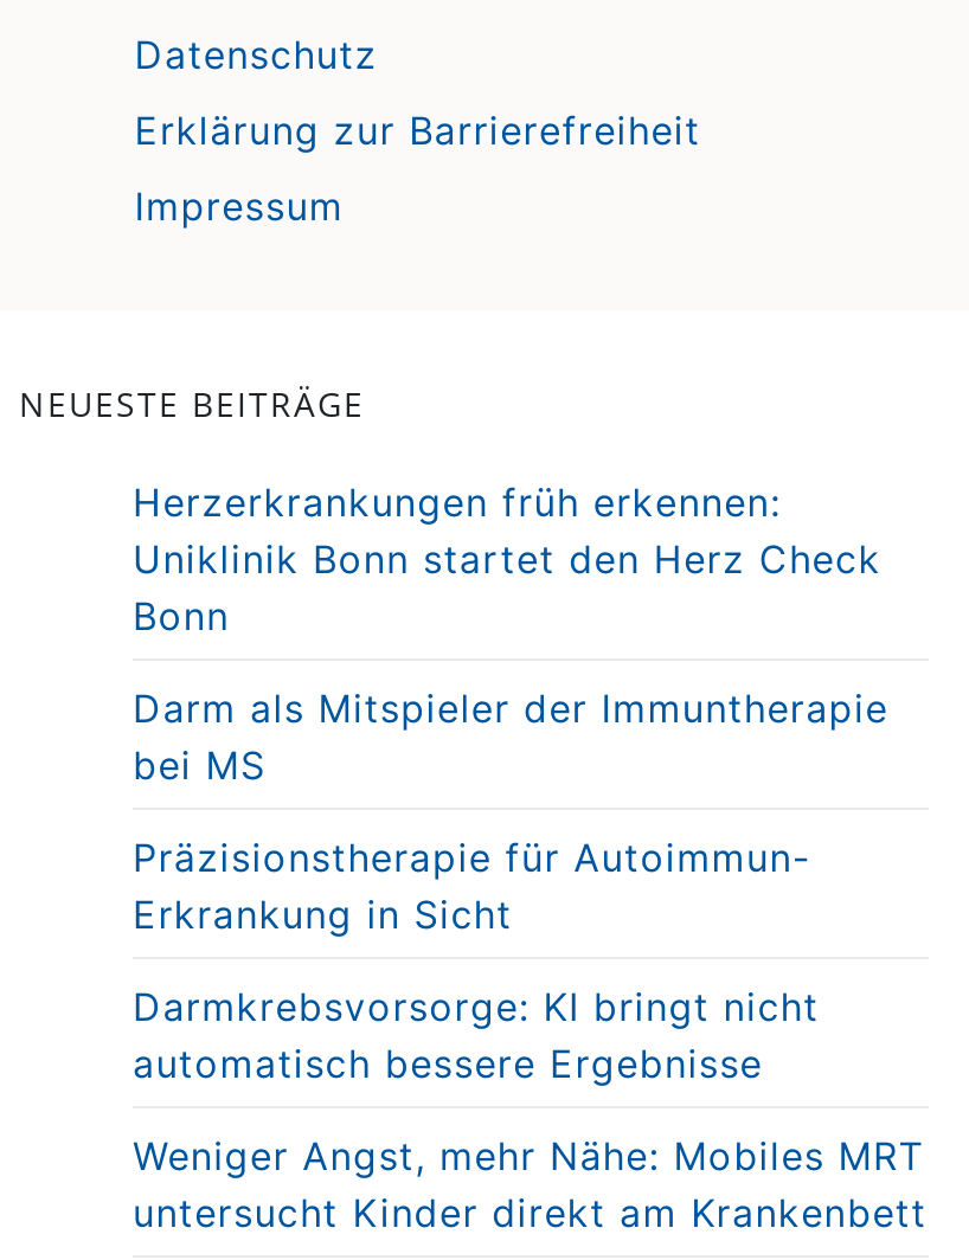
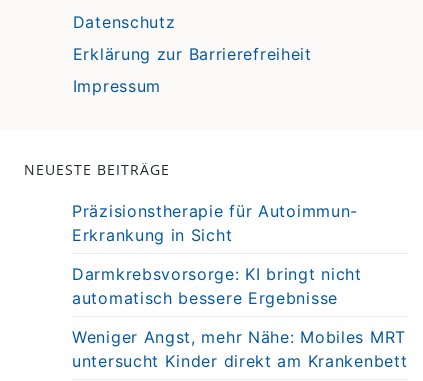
[133,478,888,788] Herzerkrankungen früh erkennen: | Uniklinik Bonn startet den Herz Check | Bonn | Darm als Mitspieler der Immuntherapie | bei MS -> none

